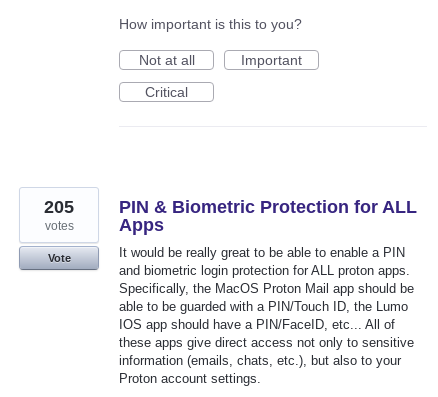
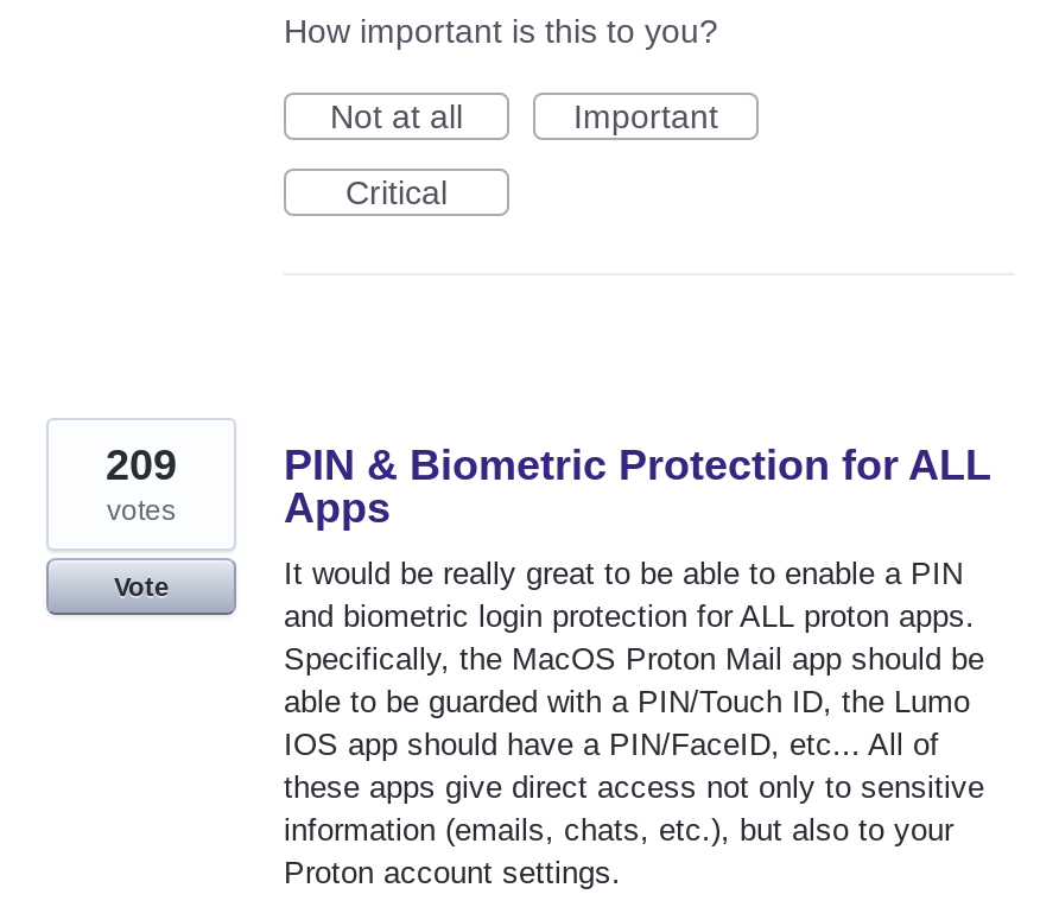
[44,197,74,217] 205 -> [106,442,177,490] 209

